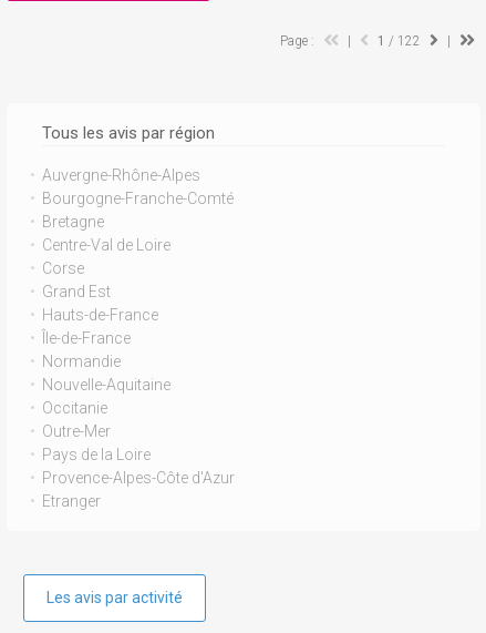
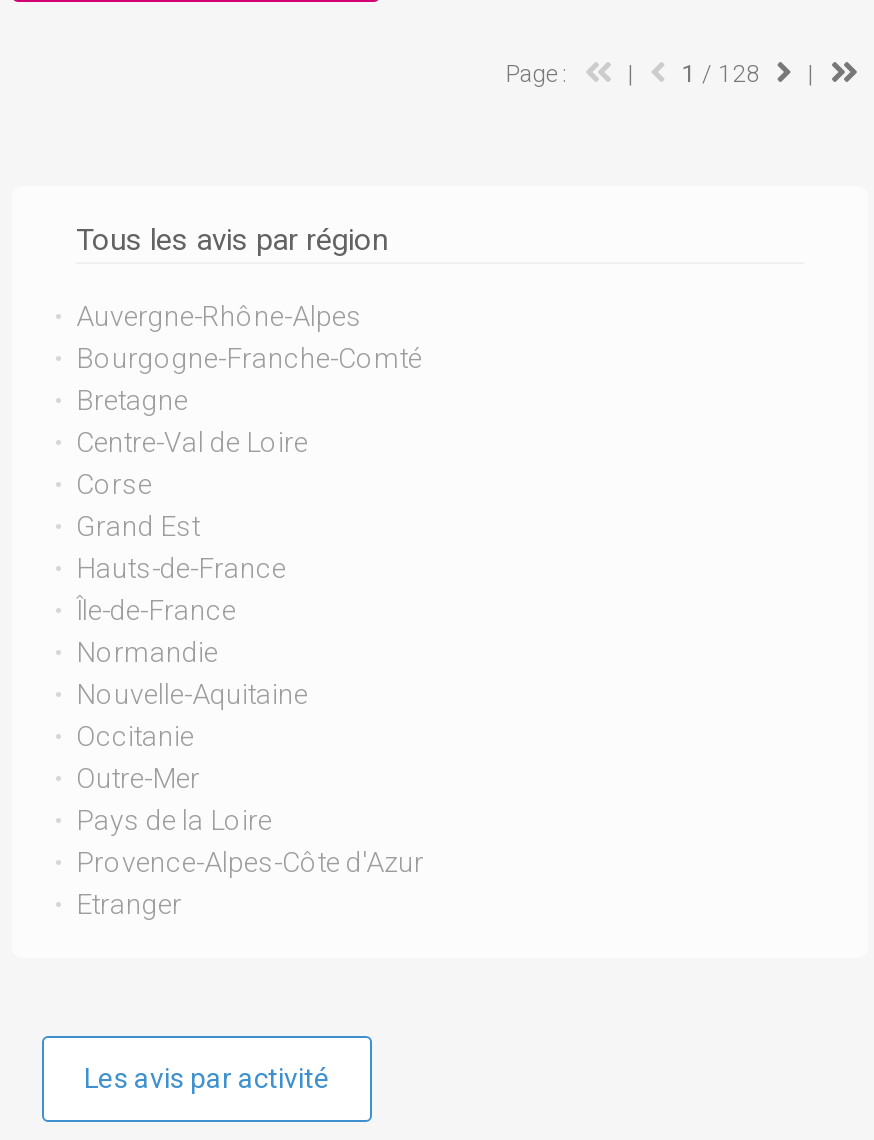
[378,33,424,49] 1 / 122 -> [682,60,766,88] 1 / 128

